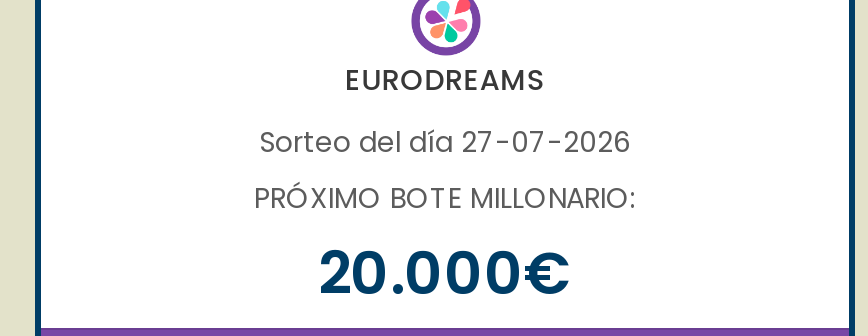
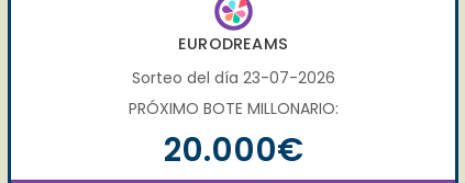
[259,122,631,162] Sorteo del día 27-07-2026 -> [131,67,335,89] Sorteo del día 23-07-2026

